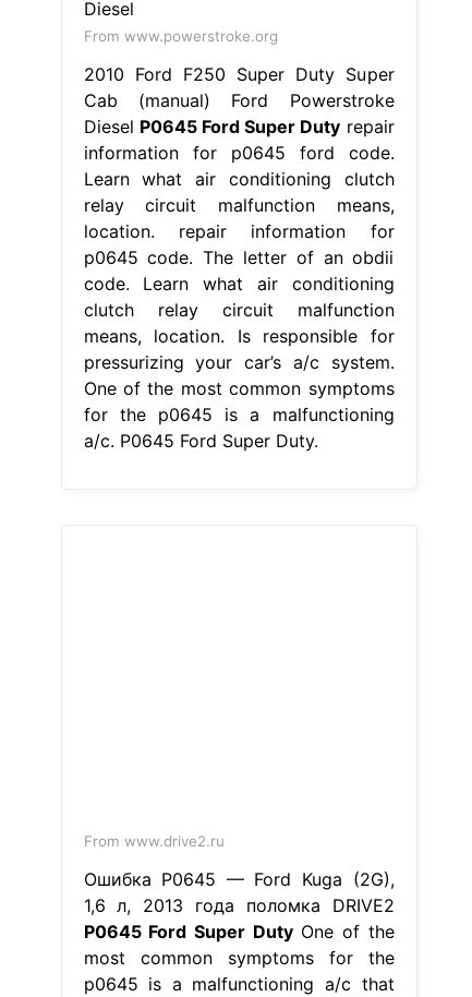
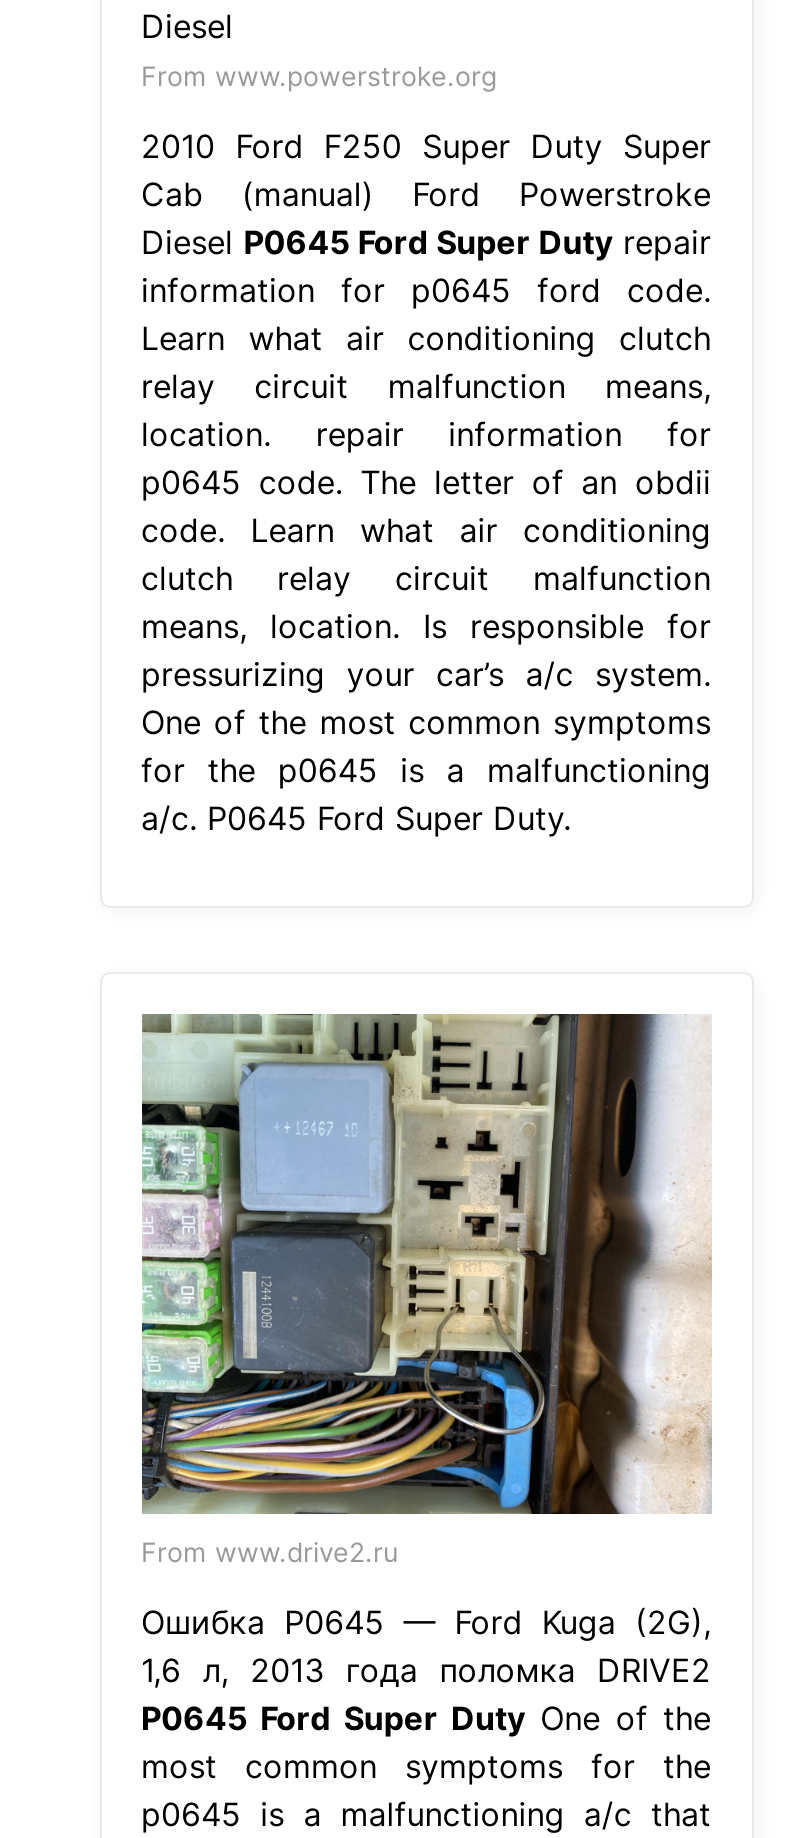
none -> [140,1012,714,1516] [image]

